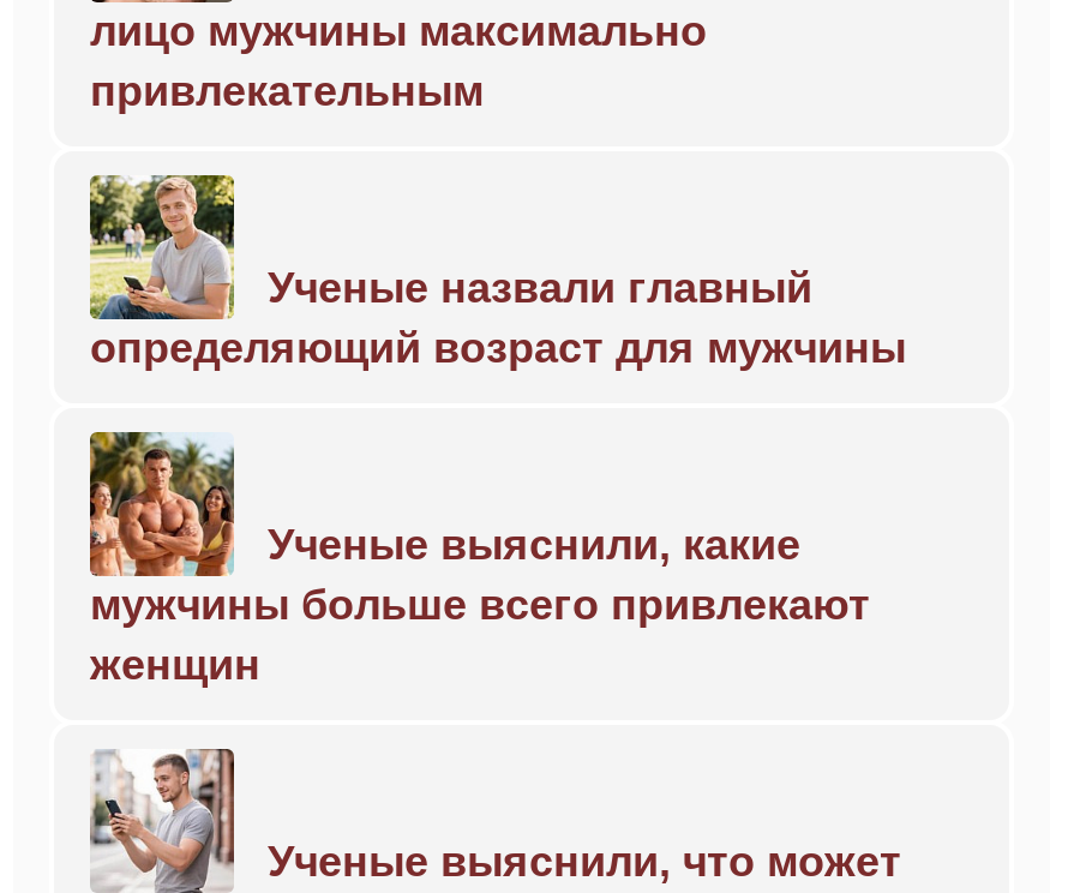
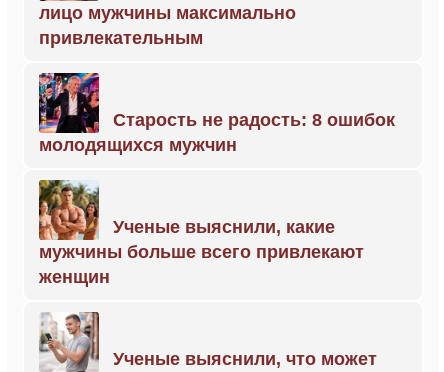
[88,173,906,372] [image] | Ученые назвали главный | определяющий возраст для мужчины -> [38,72,395,155] [image] | Старость не радость: 8 ошибок | молодящихся мужчин

